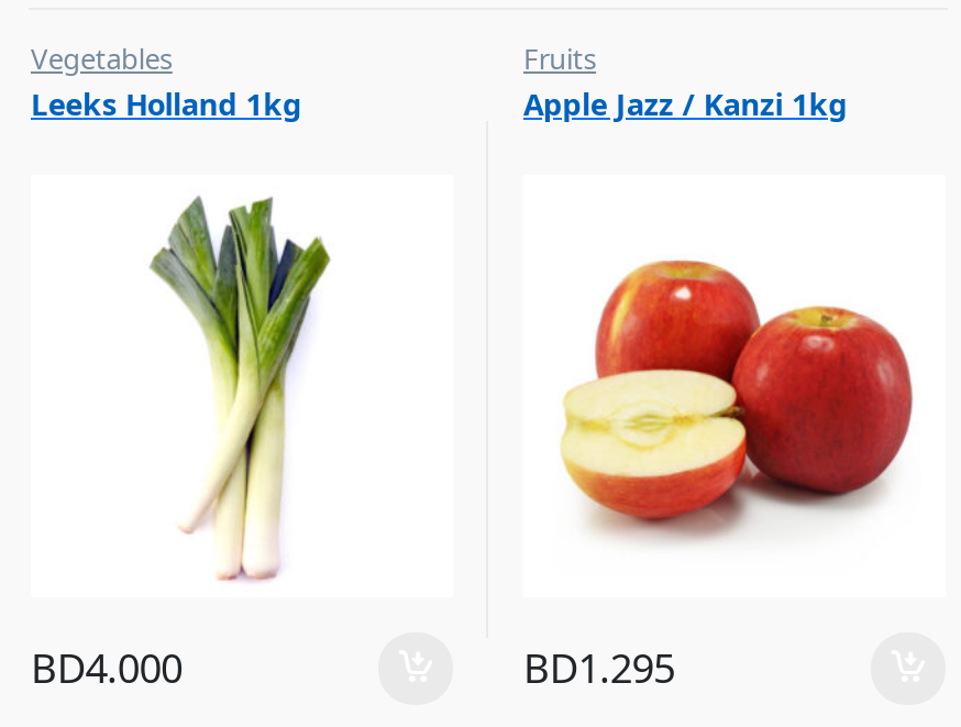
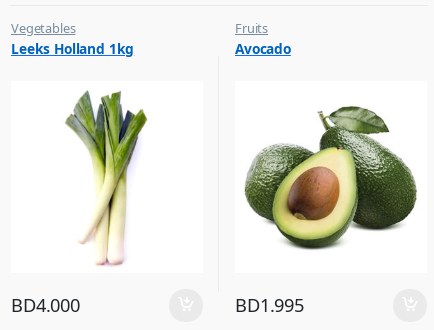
[523,84,848,125] Apple Jazz / Kanzi 1kg -> [235,39,291,58] Avocado
[545,230,924,544] [image] -> [244,105,418,250] [image]
[523,640,675,695] BD1.295 -> [235,292,304,317] BD1.995

